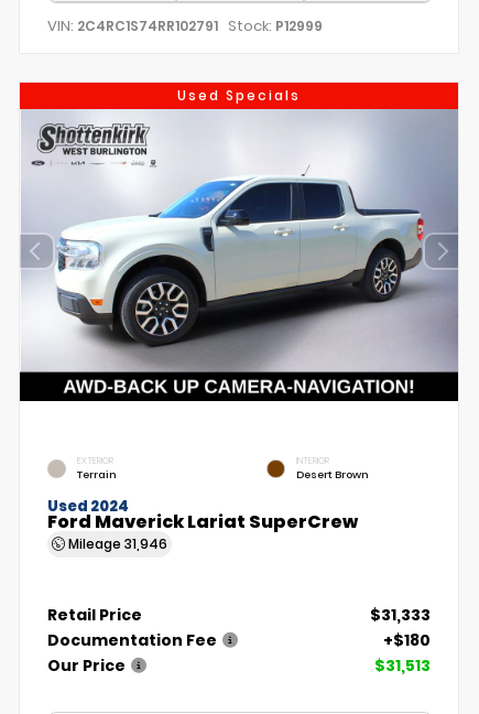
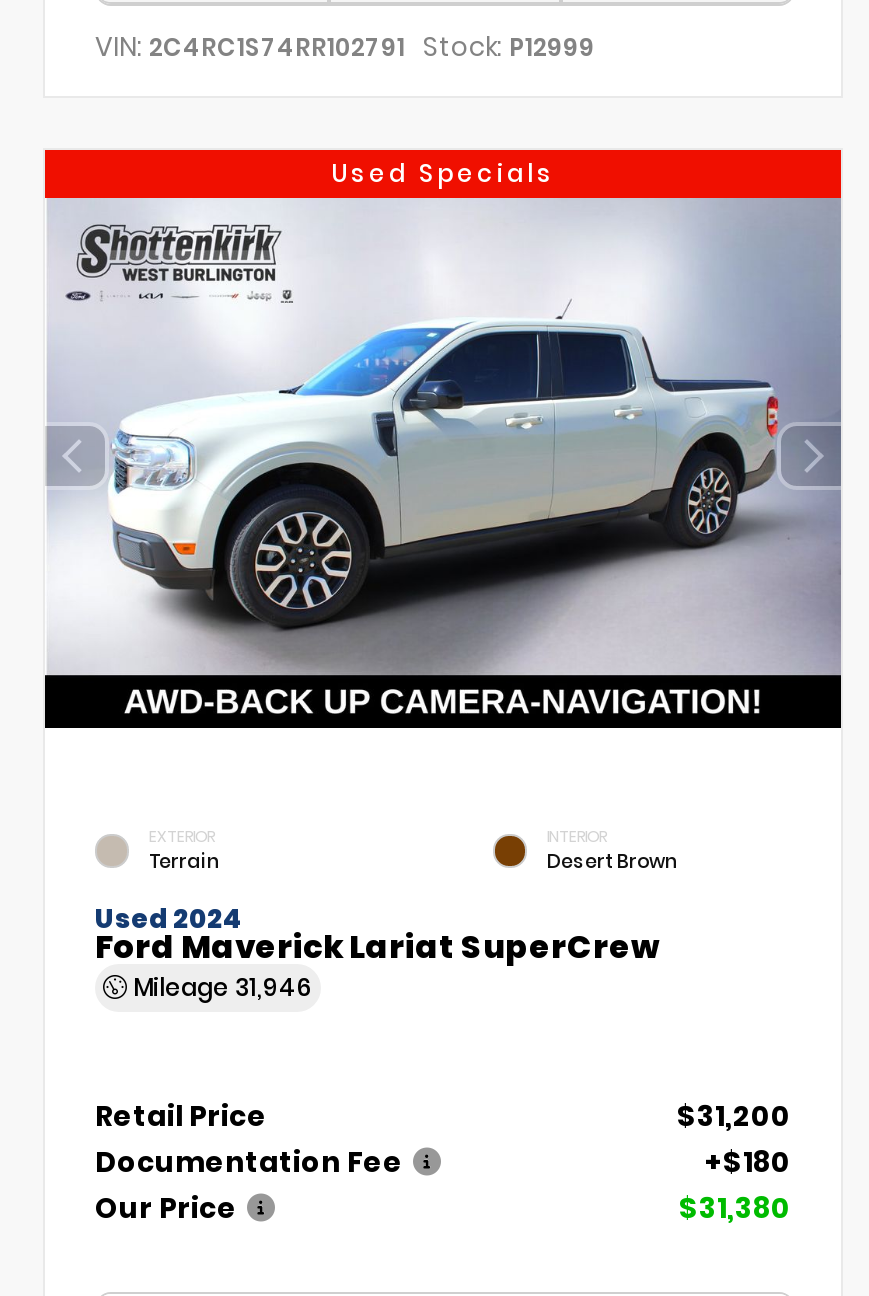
[370,603,431,625] $31,333 -> [677,1095,791,1135] $31,200
[374,654,431,676] $31,513 -> [679,1187,791,1227] $31,380

